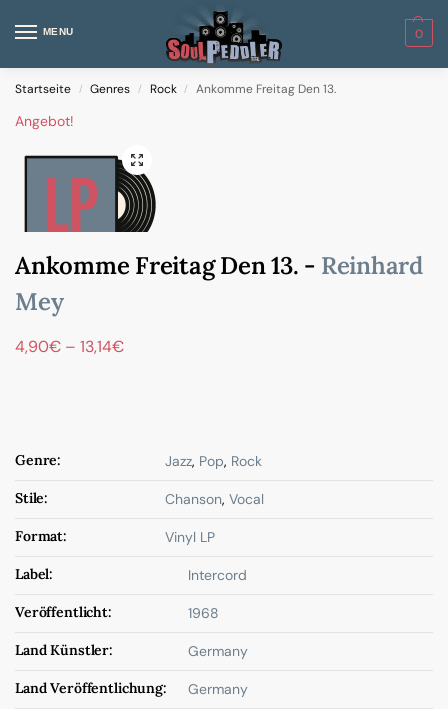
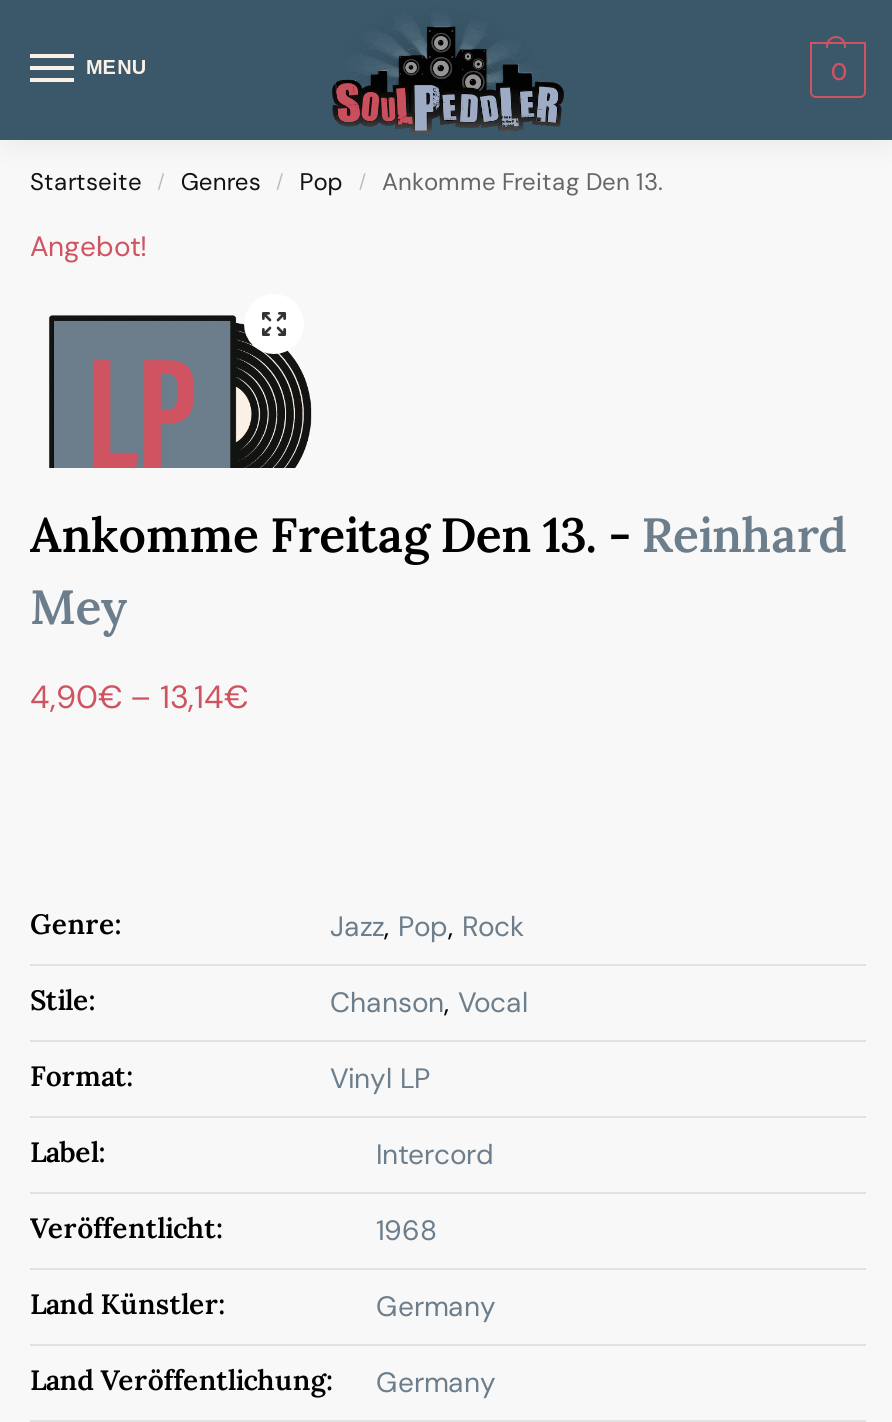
[15,81,336,97] Startseite / Genres / Rock / Ankomme Freitag Den 13. -> [30,166,662,198] Startseite / Genres / Pop / Ankomme Freitag Den 13.

